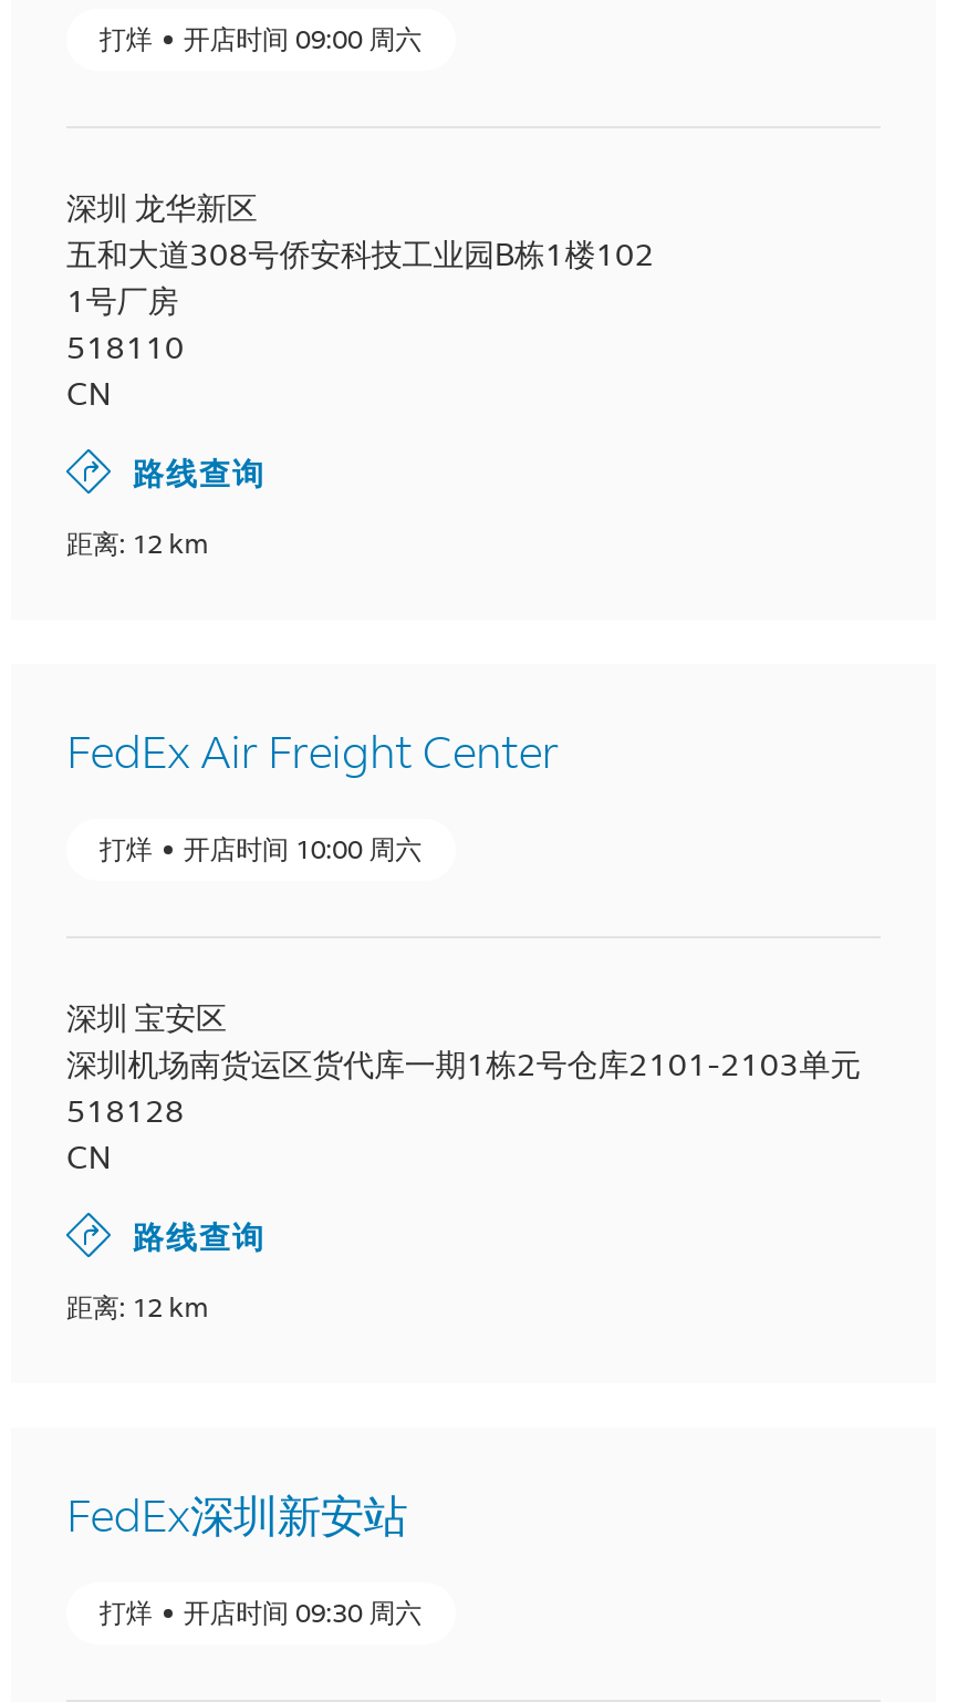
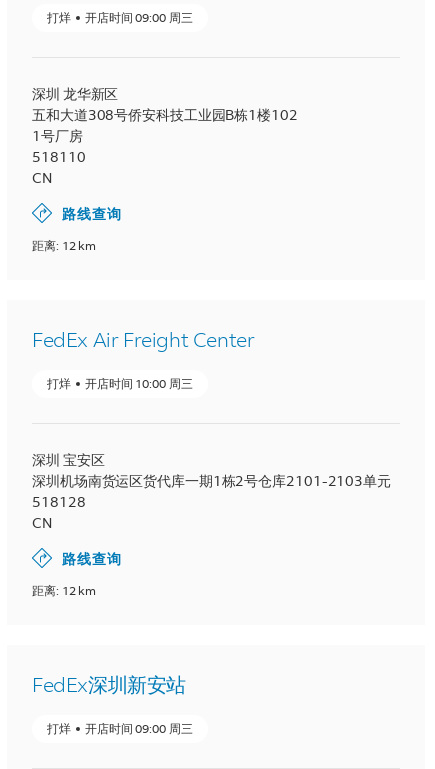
[183,22,421,55] 开店时间 09:00 周六 -> [85,10,192,25] 开店时间 09:00 周三
[183,832,421,865] 开店时间 10:00 周六 -> [85,376,192,391] 开店时间 10:00 周三
[183,1596,421,1629] 开店时间 09:30 周六 -> [85,721,192,736] 开店时间 09:00 周三

